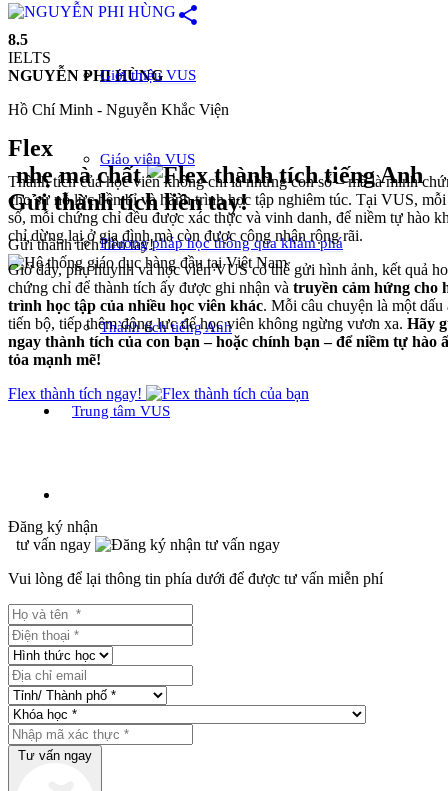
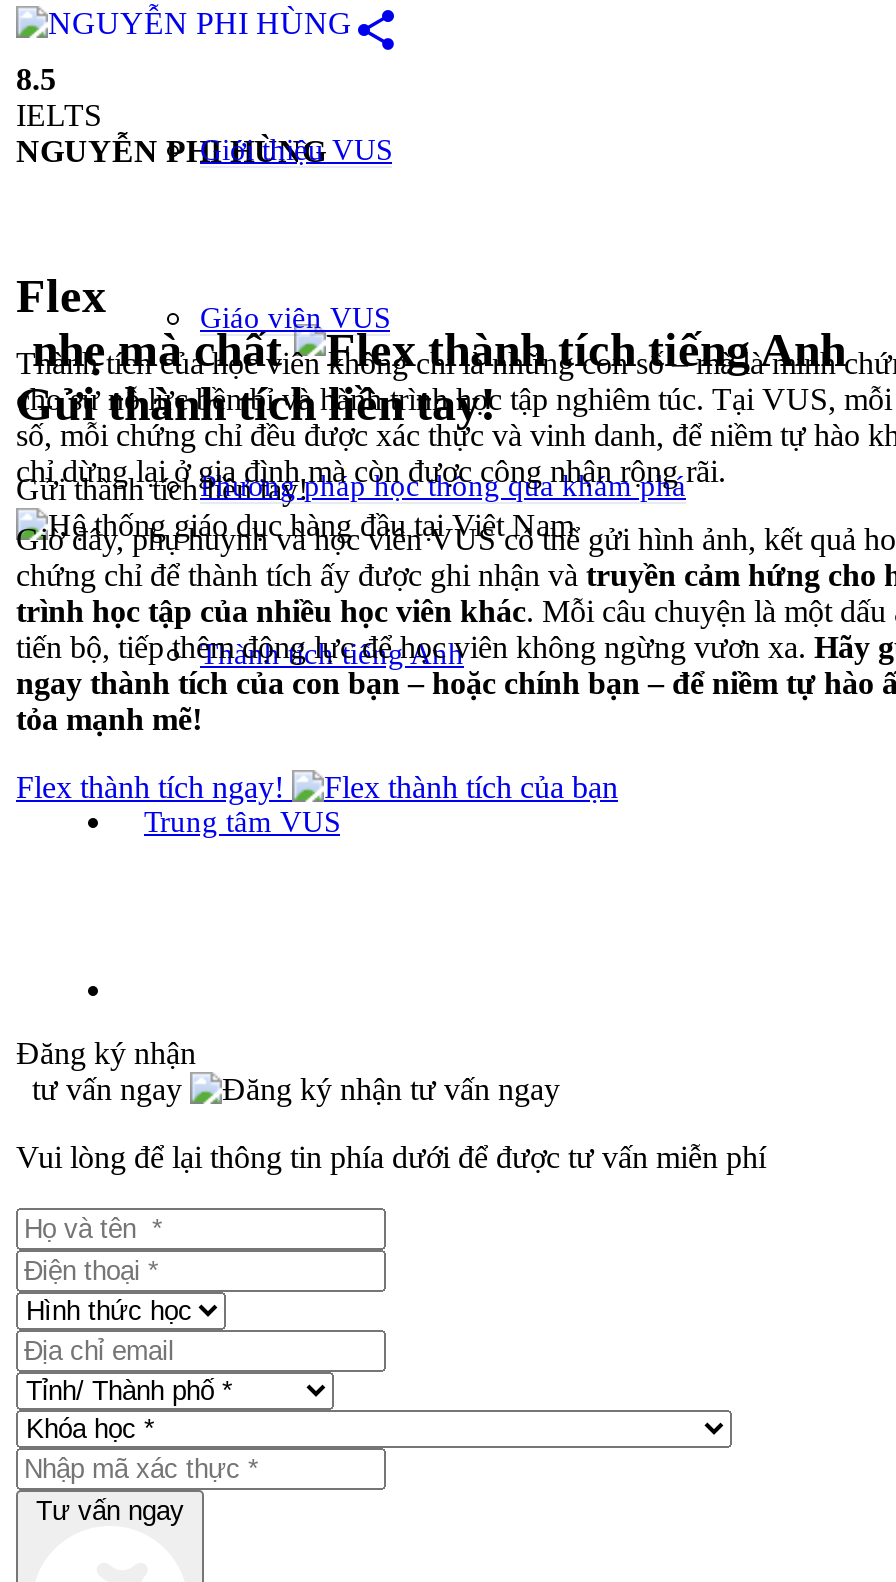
[8,101,233,118] Hồ Chí Minh - Nguyễn Khắc Viện -> none

